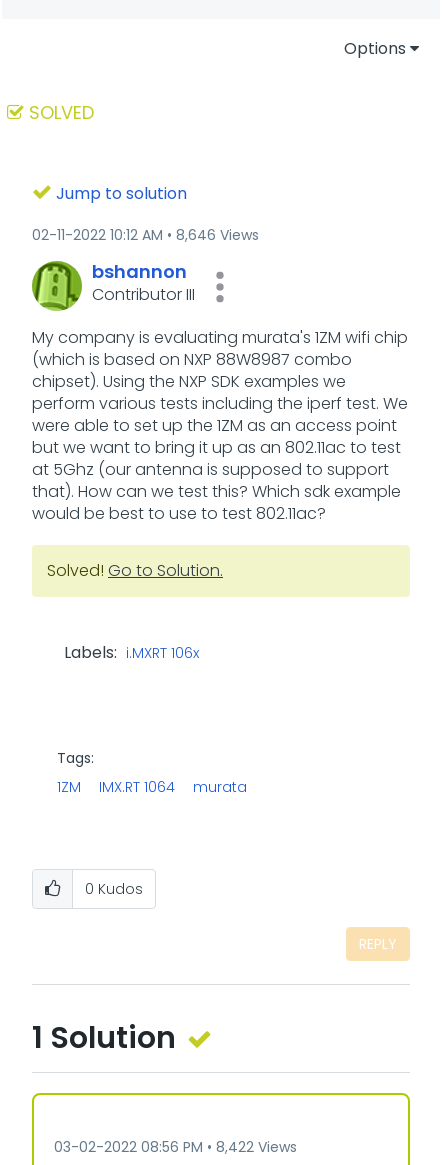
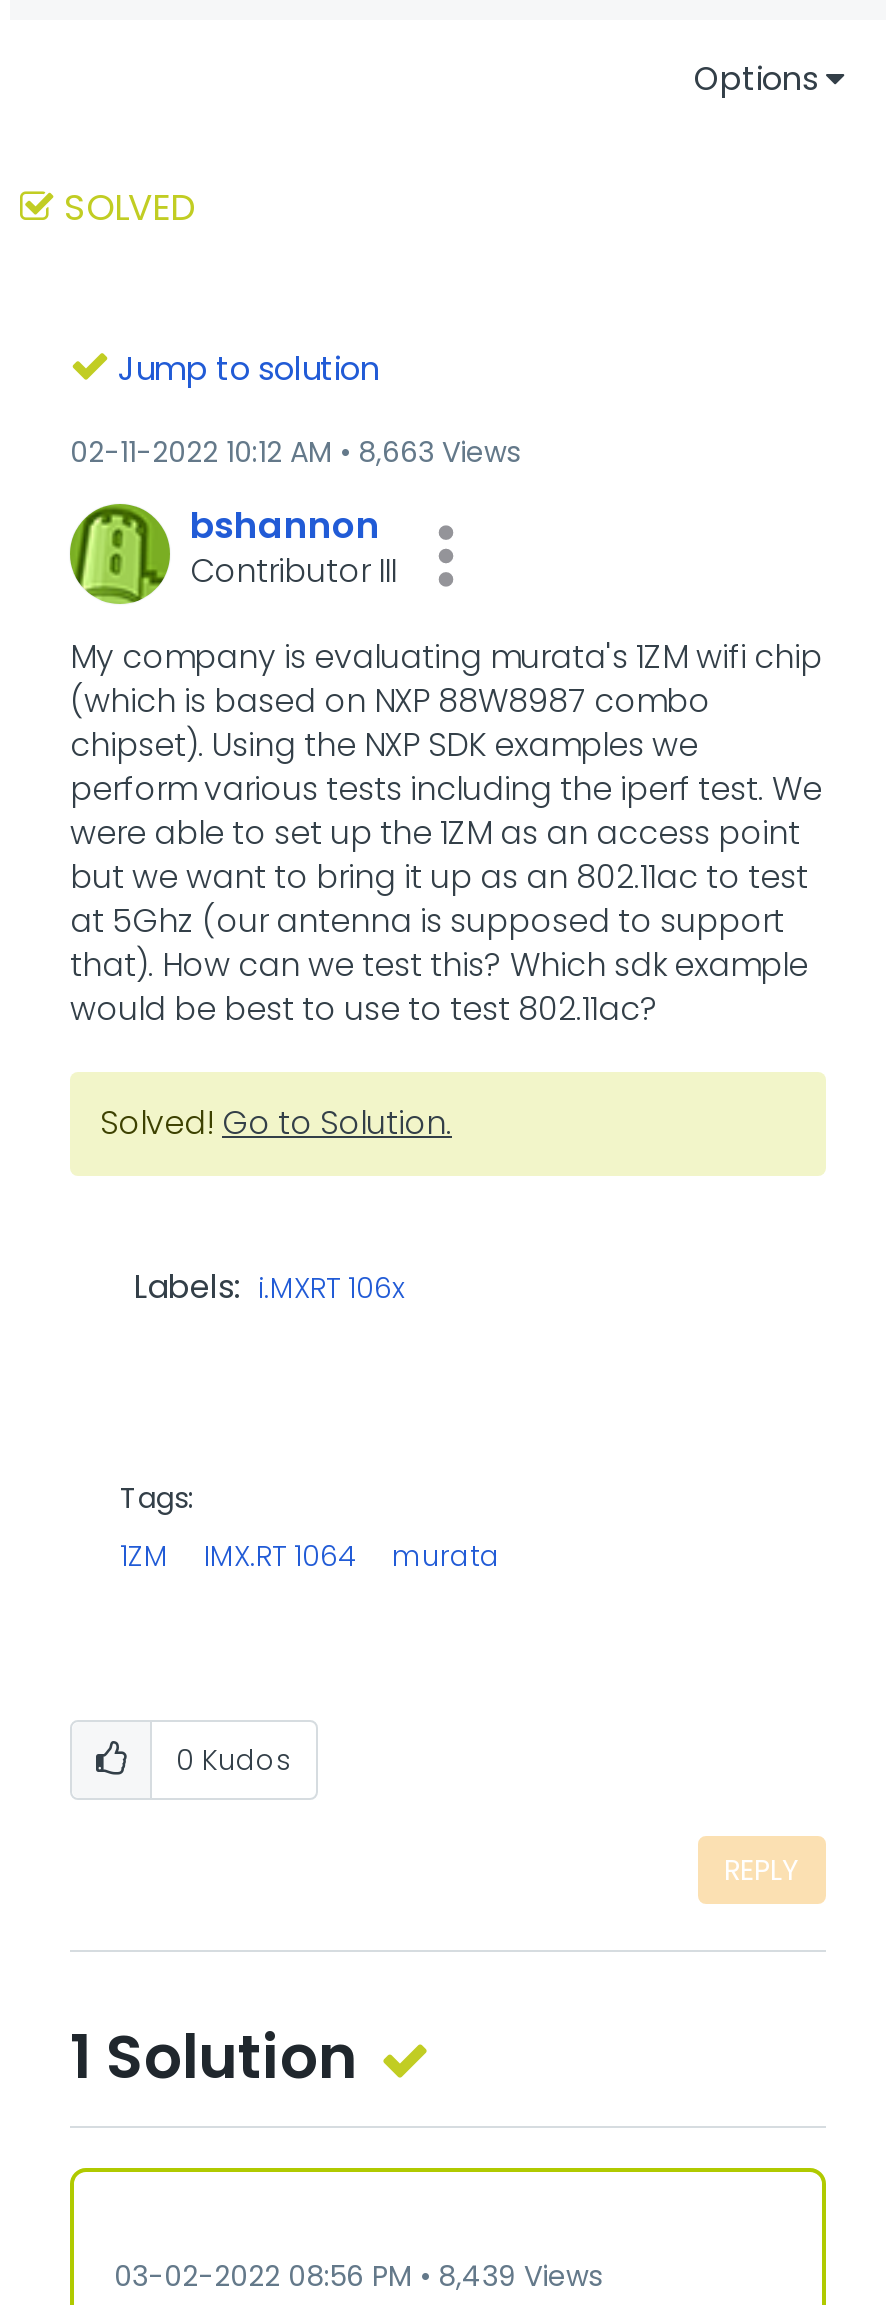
[32,225,259,245] 02-11-2022 10:12 AM 8,646 Views -> [70,432,520,472] 02-11-2022 10:12 AM 8,663 Views
[54,1137,297,1157] 03-02-2022 08:56 PM 8,422 Views -> [114,2256,602,2296] 03-02-2022 08:56 PM 8,439 Views

